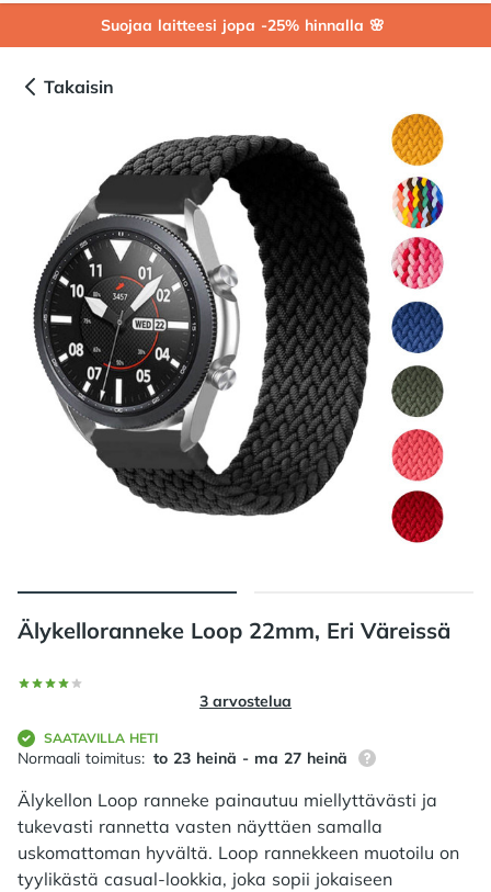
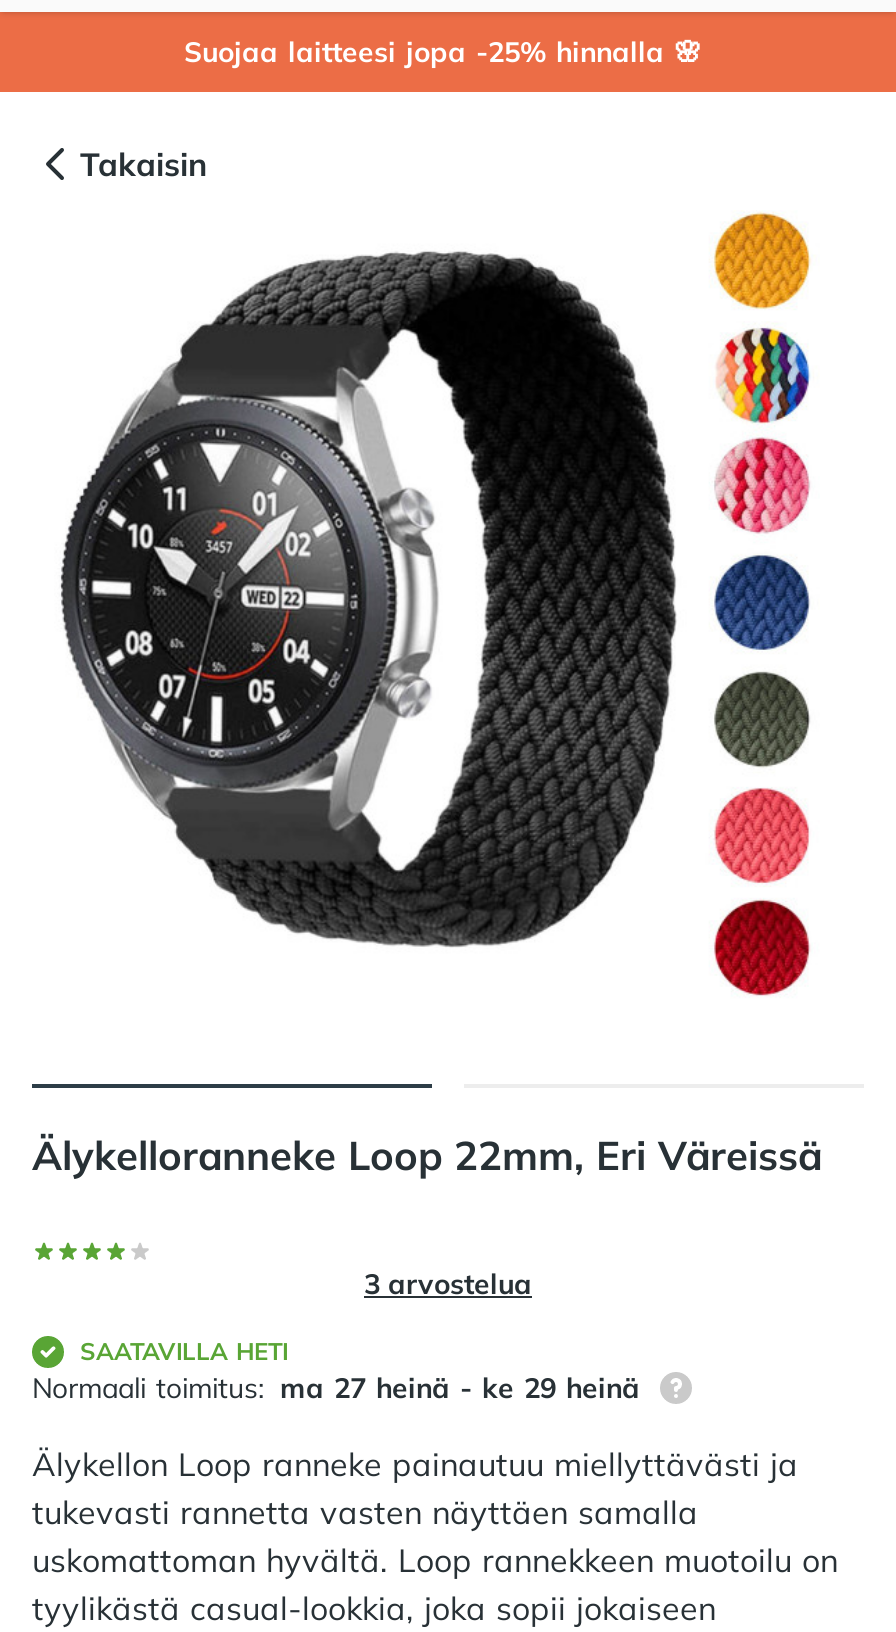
[18,748,347,768] Normaali toimitus: to 23 heinä - ma 27 heinä -> [32,1370,640,1406] Normaali toimitus: ma 27 heinä - ke 29 heinä

